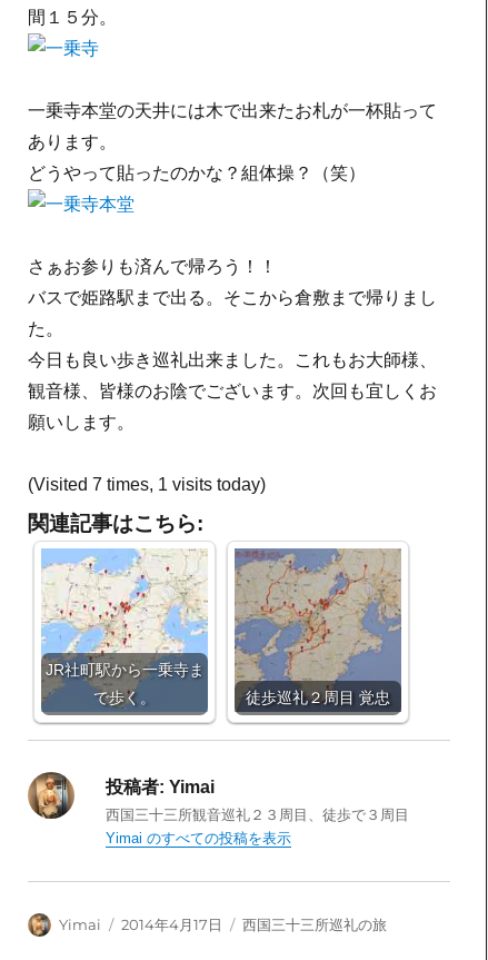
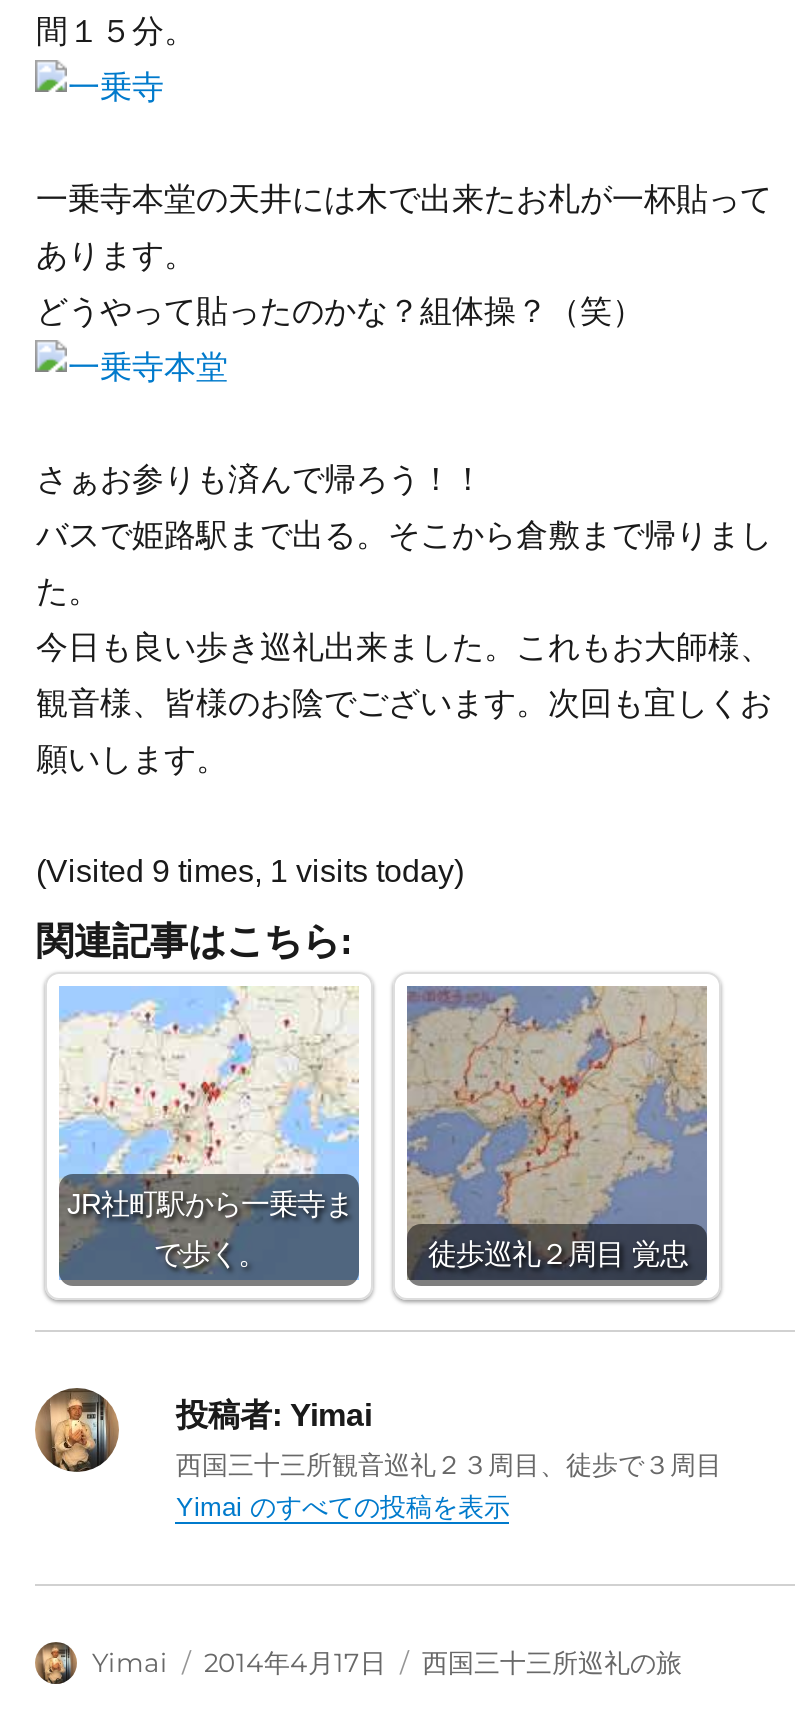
[28,475,266,494] (Visited 7 times, 1 visits today) -> [36,854,464,888] (Visited 9 times, 1 visits today)

